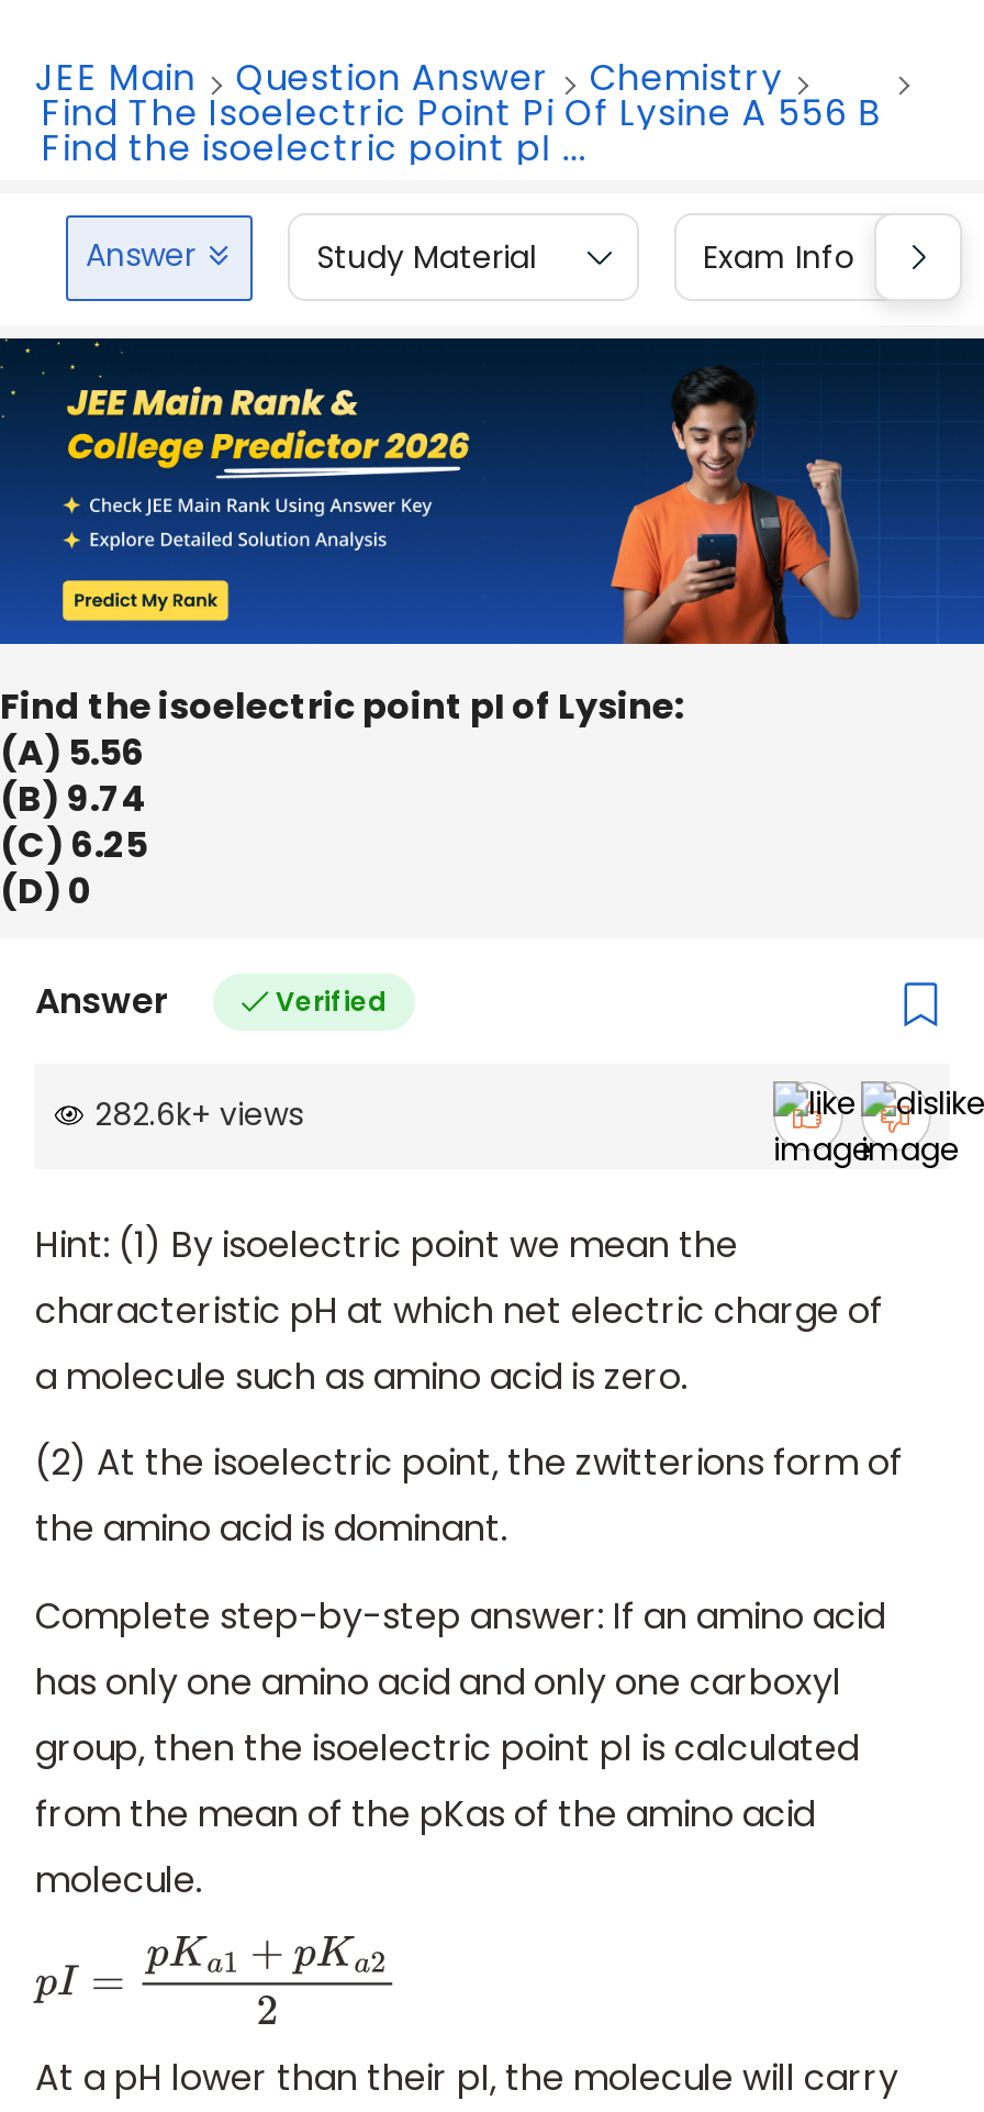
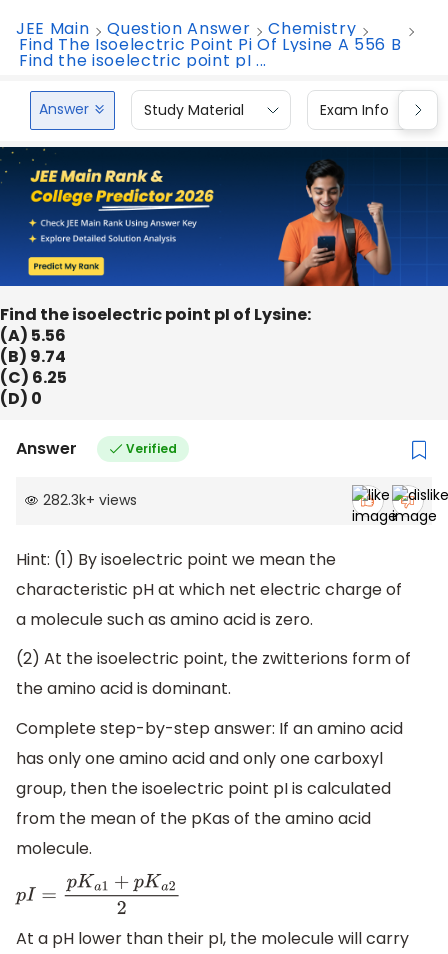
[94,1093,303,1137] 282.6k+ views -> [43,490,137,510] 282.3k+ views

